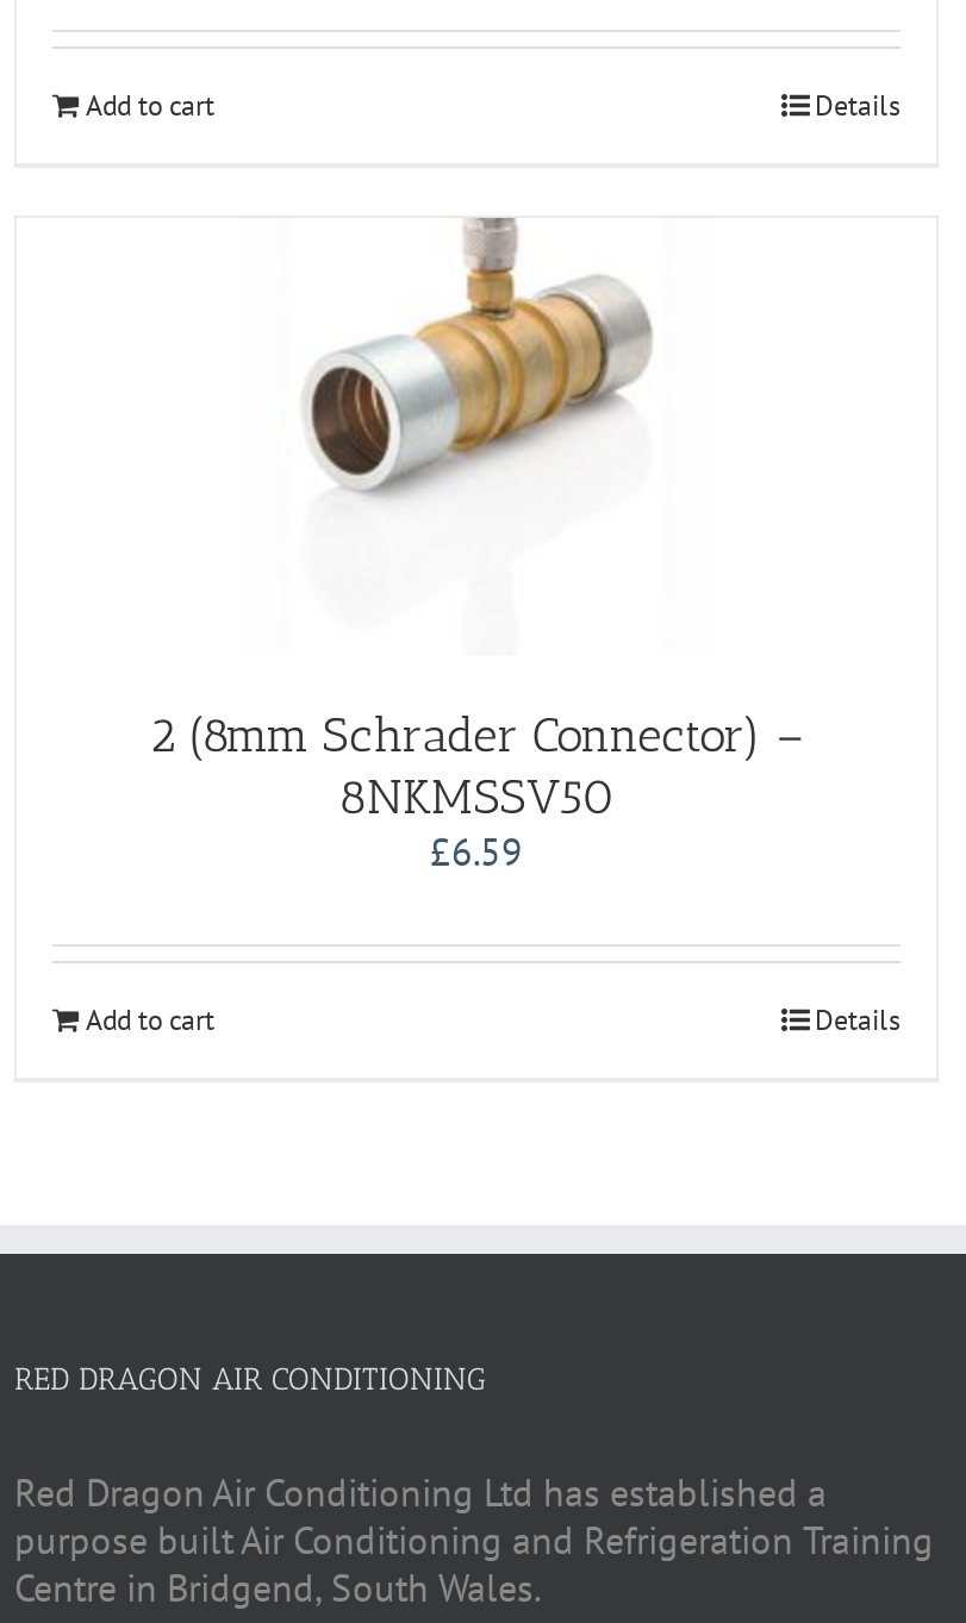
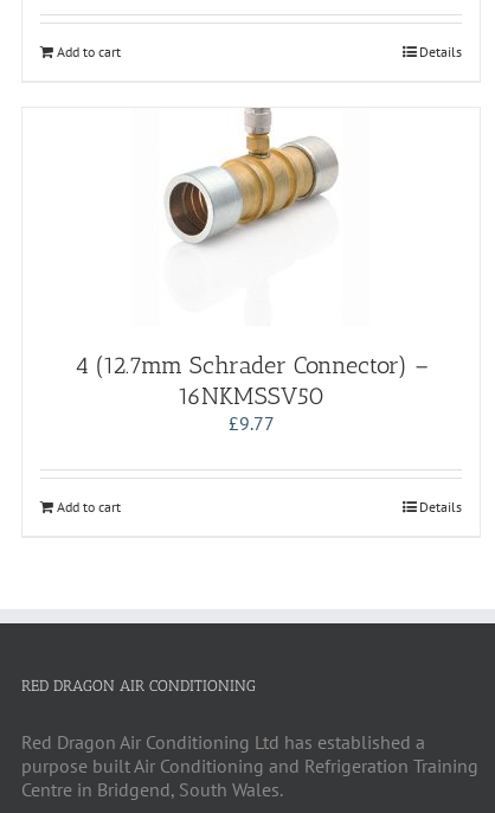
[149,707,804,876] 2 (8mm Schrader Connector) – | 8NKMSSV50 | £6.59 -> [74,351,428,435] 4 (12.7mm Schrader Connector) – | 16NKMSSV50 | £9.77

